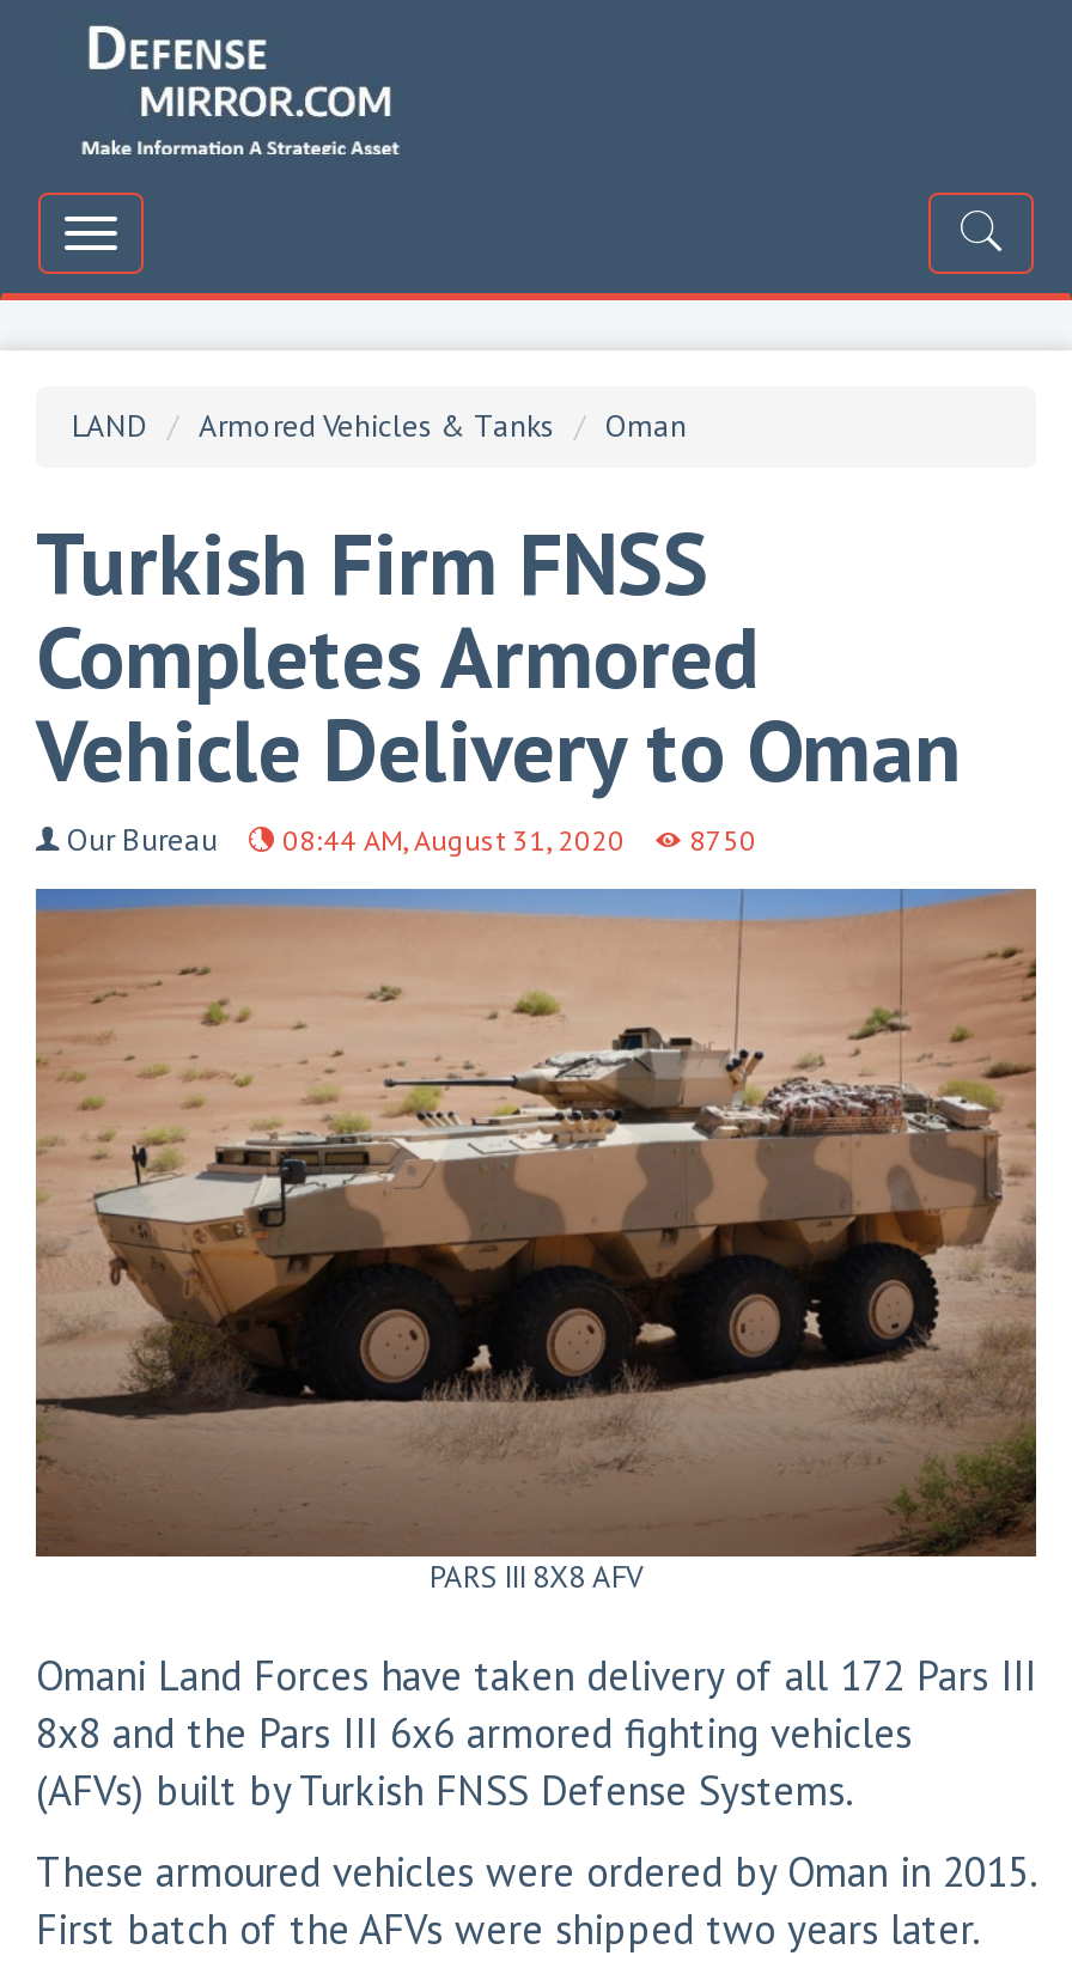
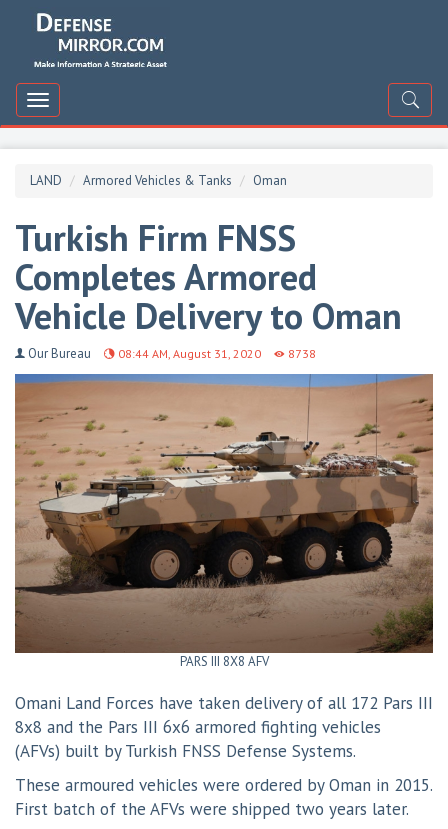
[60,820,756,860] Our Bureau 08:44 AM, August 31, 2020 8750 -> [25,345,316,362] Our Bureau 08:44 AM, August 31, 2020 8738

